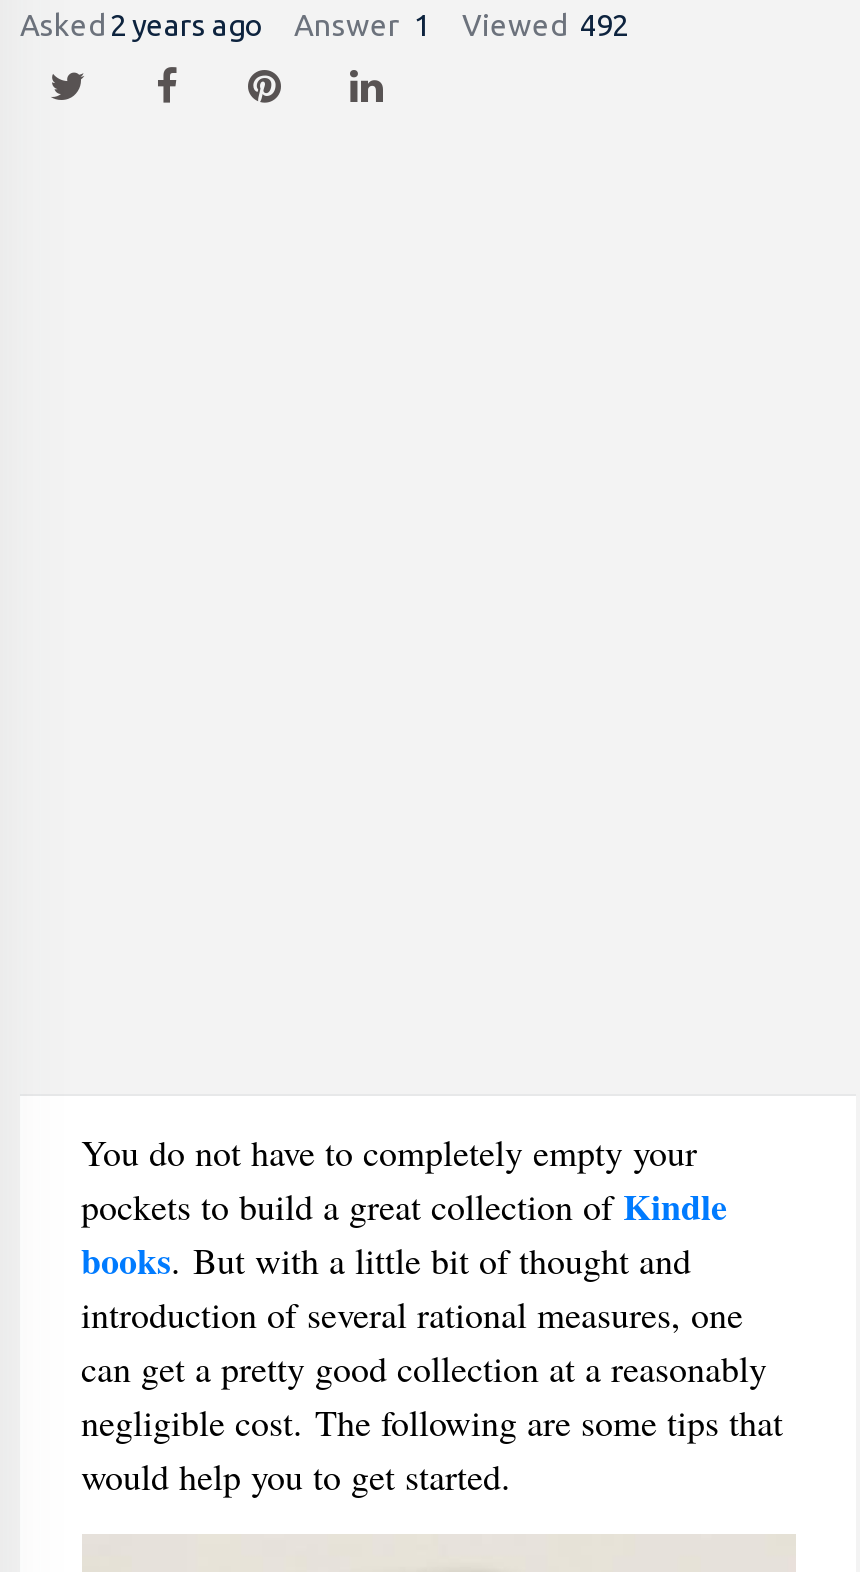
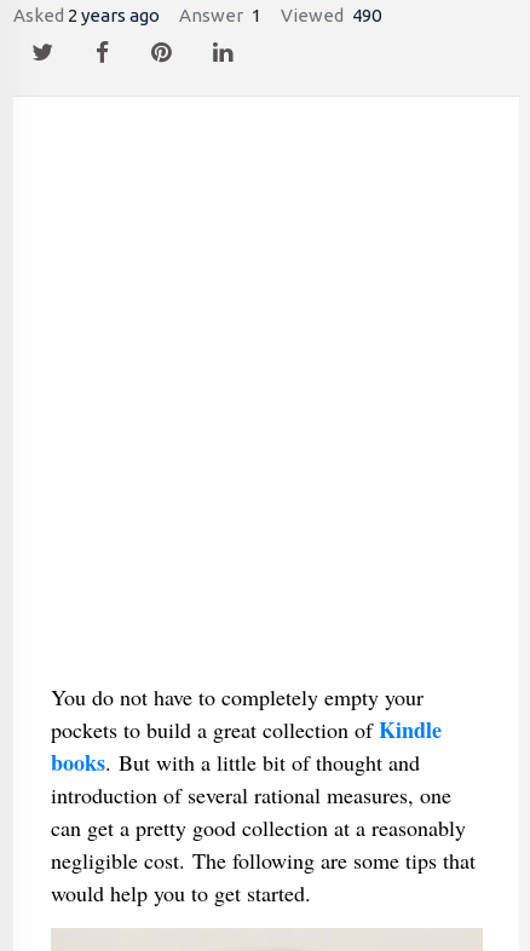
[20,8,628,42] Asked 2 years ago Answer 1 Viewed 492 -> [13,5,381,25] Asked 2 years ago Answer 1 Viewed 490

